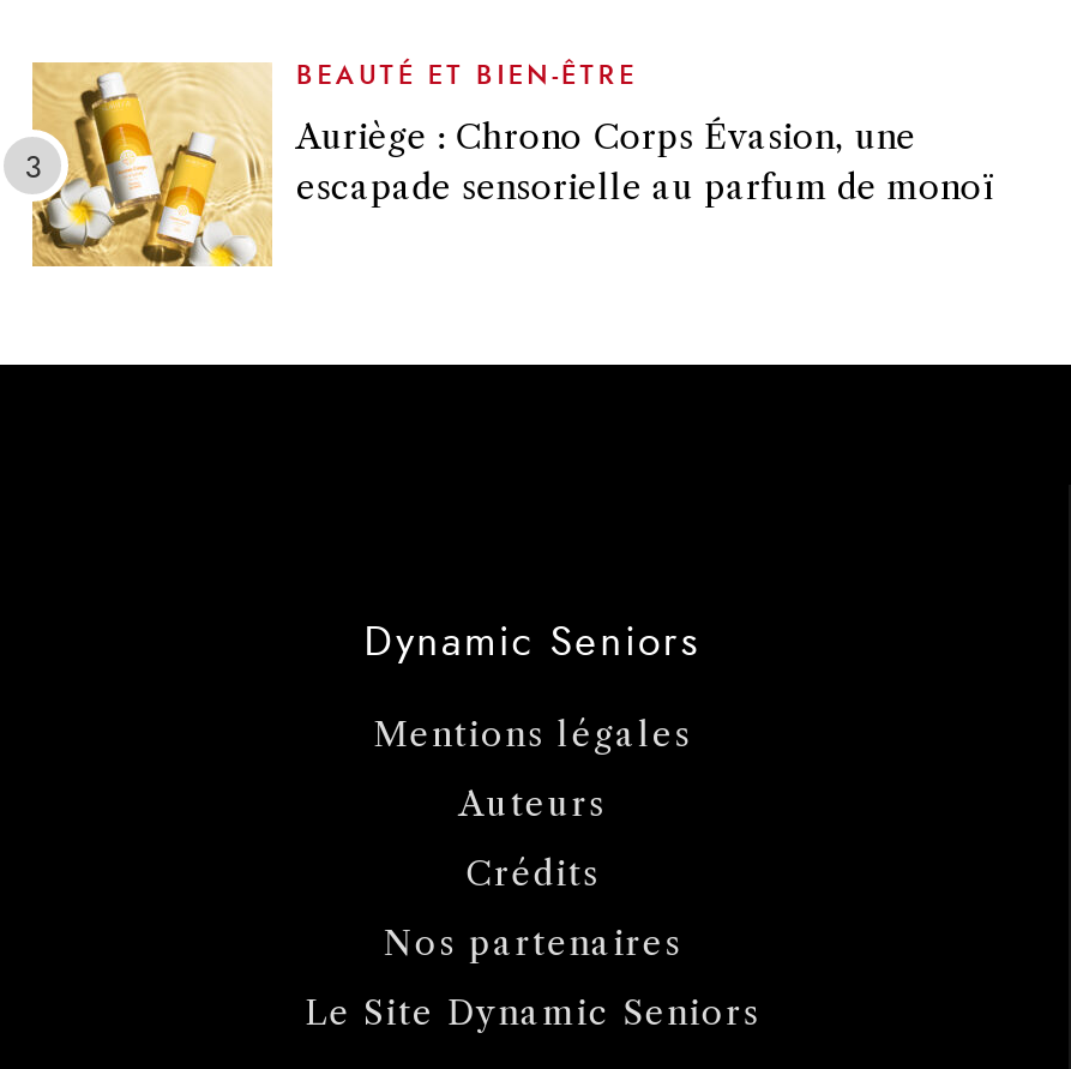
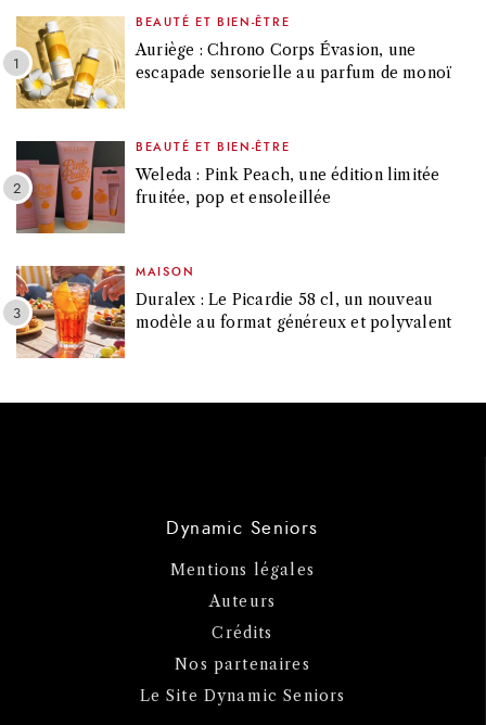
none -> [4,140,440,234] [image] | BEAUTÉ ET BIEN-ÊTRE | Weleda : Pink Peach, une édition limitée | fruitée, pop et ensoleillée
none -> [15,265,452,359] [image] | MAISON | Duralex : Le Picardie 58 cl, un nouveau | modèle au format généreux et polyvalent

